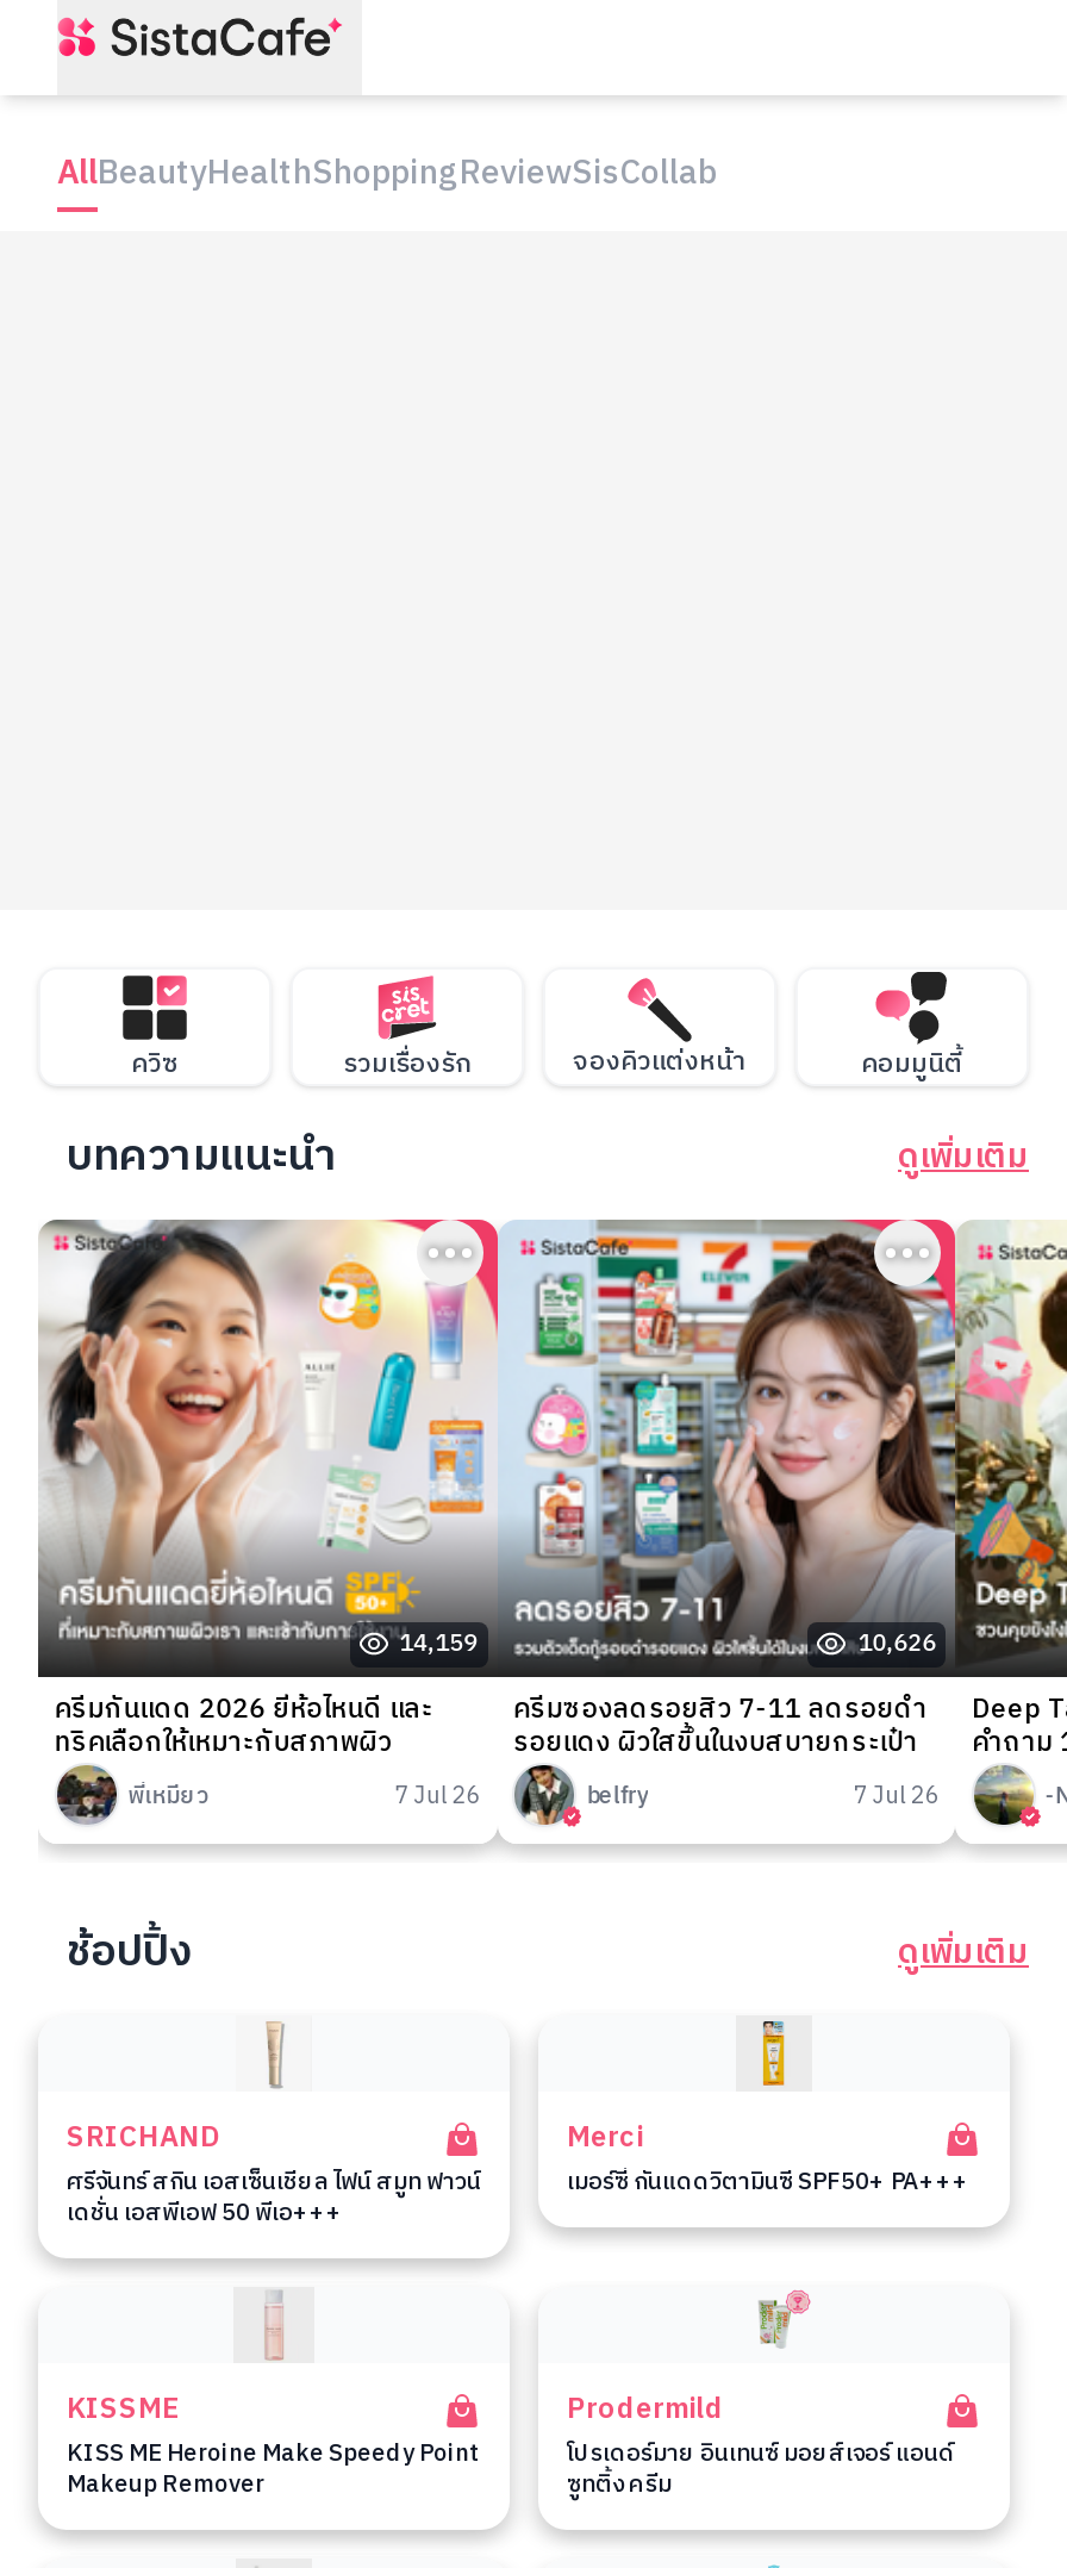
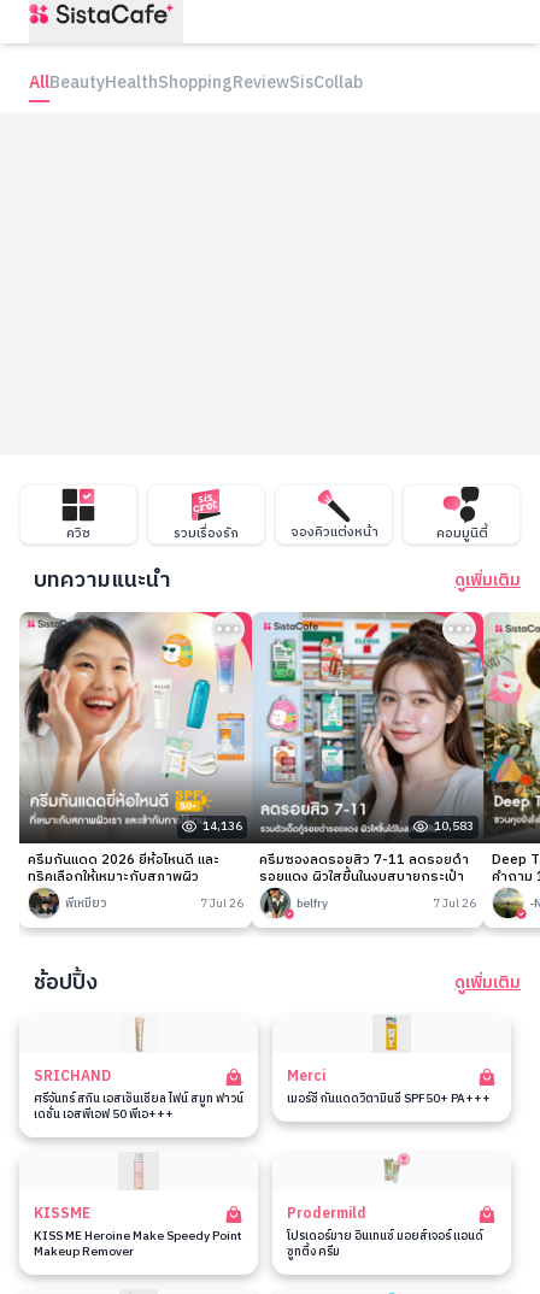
[399,1626,478,1664] 14,159 -> [202,817,242,837] 14,136
[858,1626,936,1664] 10,626 -> [434,817,474,837] 10,583

